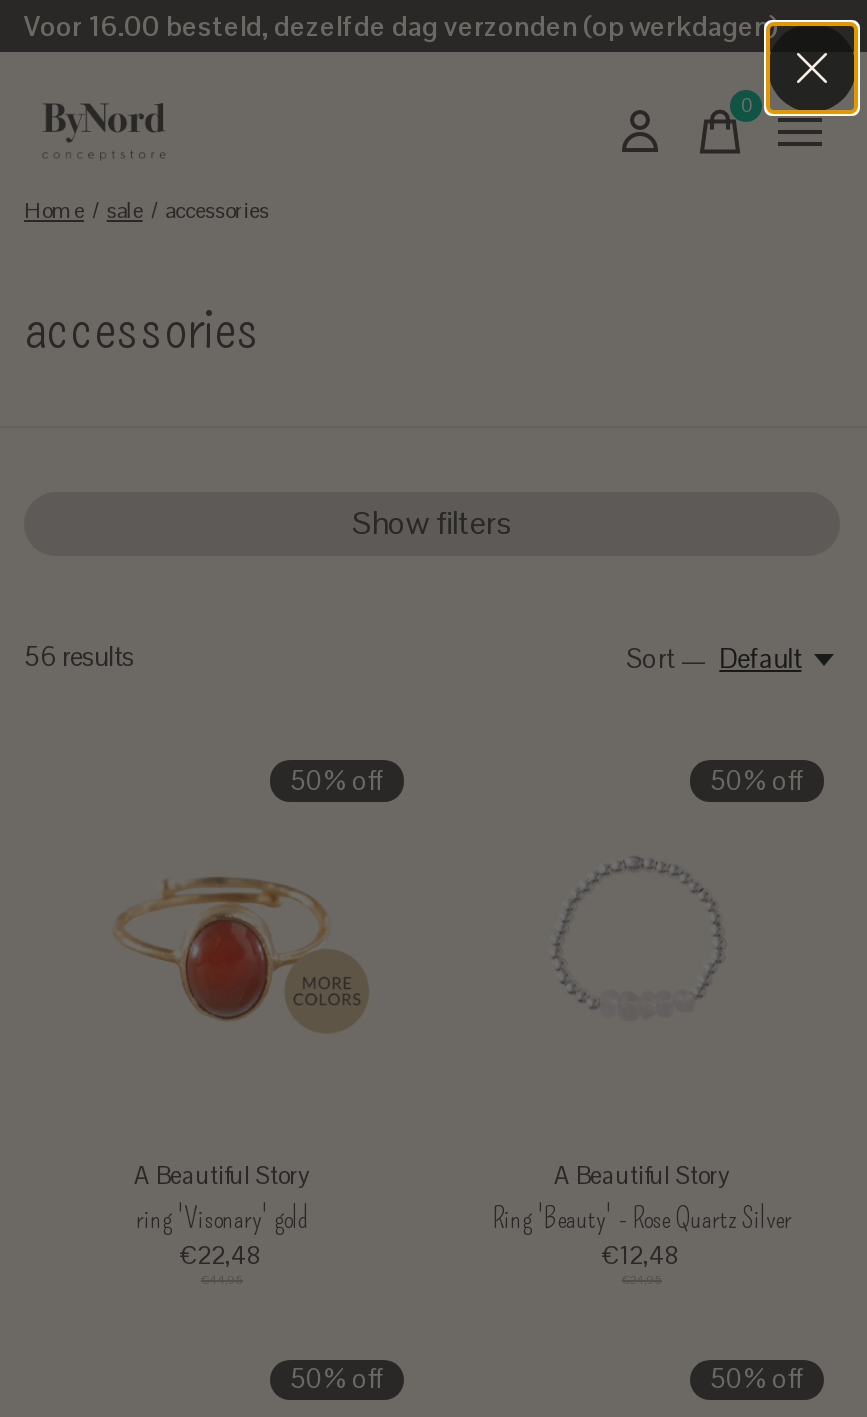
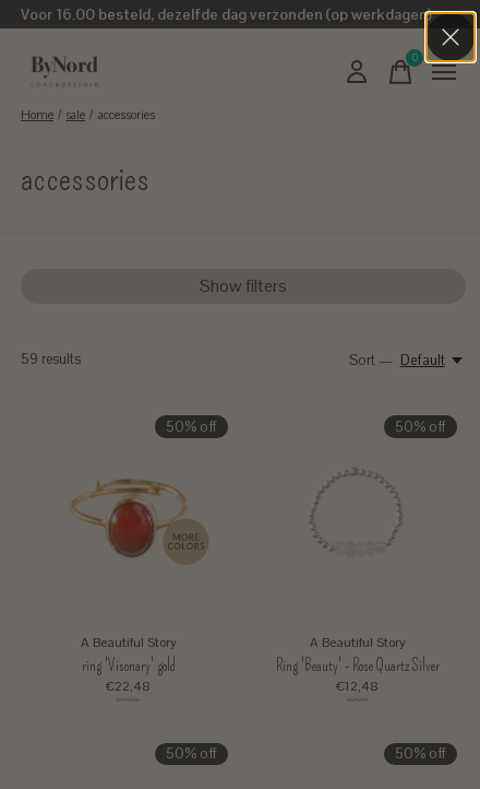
[24,640,134,674] 56 results -> [21,350,81,368] 59 results

